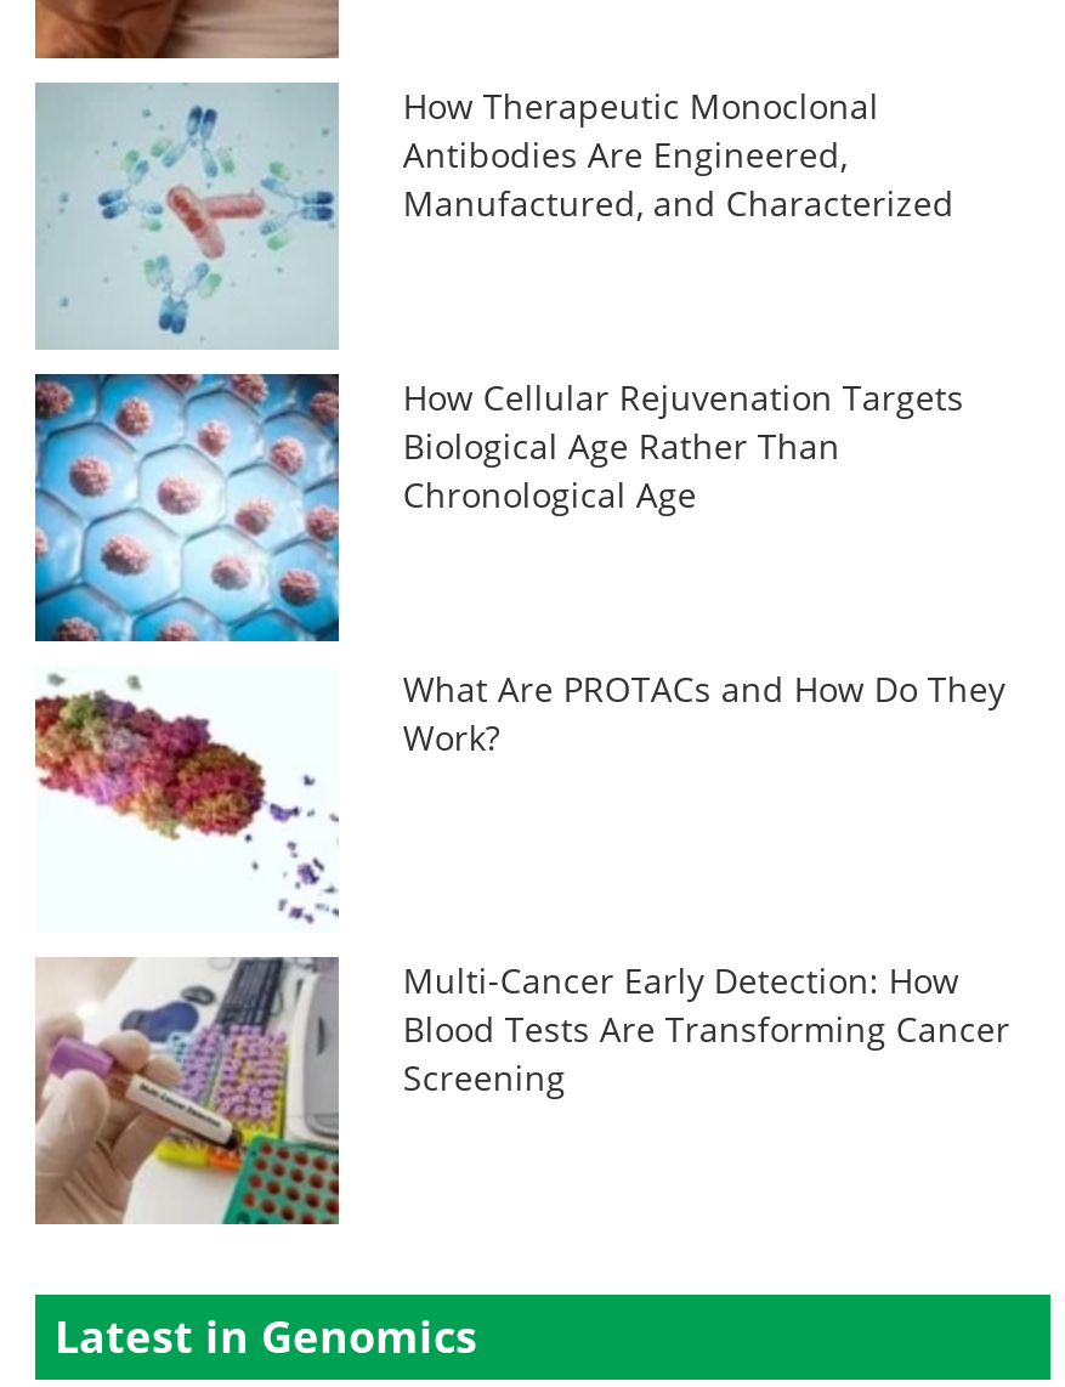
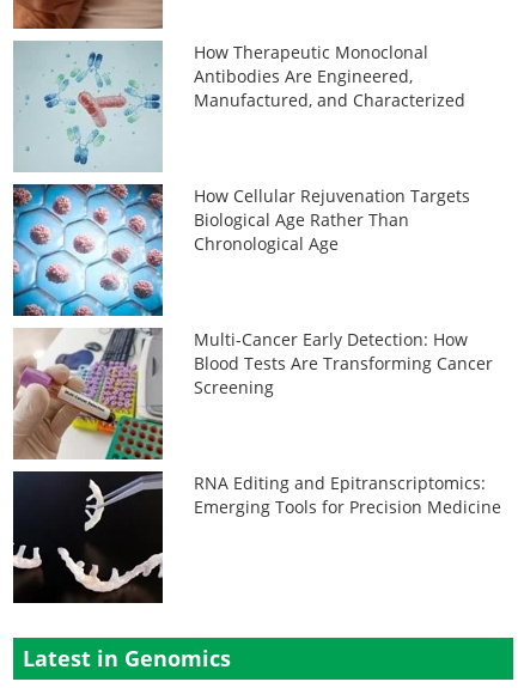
[35,666,1005,933] [image] | What Are PROTACs and How Do They | Work? -> none
moved [30,952,1010,1229] -> [11,325,493,462]: [image] | Multi-Cancer Early Detection: How | Blood Tests Are Transforming Cancer | Screening
none -> [12,470,502,604] [image] | RNA Editing and Epitranscriptomics: | Emerging Tools for Precision Medicine

